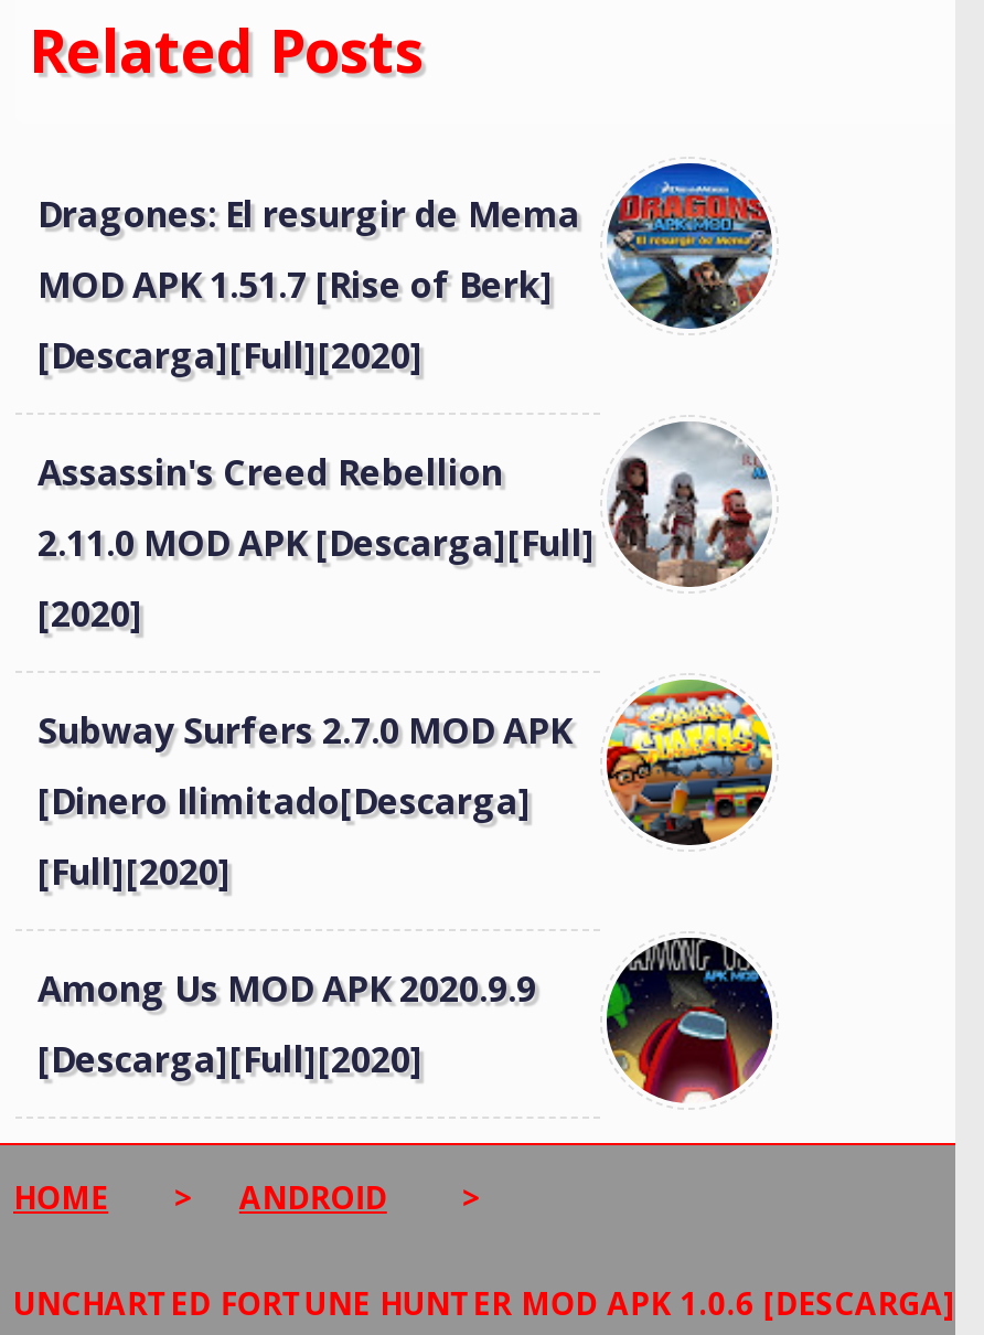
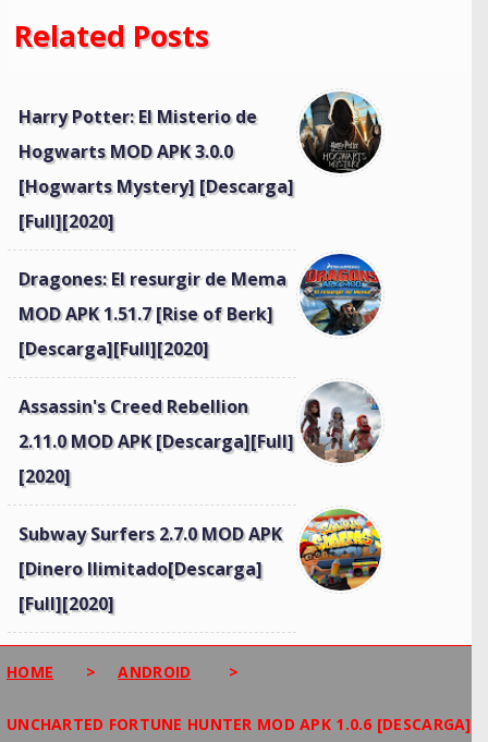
none -> [19,93,381,234] [image] | Harry Potter: El Misterio de | Hogwarts MOD APK 3.0.0 | [Hogwarts Mystery] [Descarga] | [Full][2020]
moved [38,157,779,897] -> [19,251,385,616]: [image] | Dragones: El resurgir de Mema | MOD APK 1.51.7 [Rise of Berk] | ... | [Dinero Ilimitado[Descarga] | [Full][2020]
[38,936,774,1106] [image] | Among Us MOD APK 2020.9.9 | [Descarga][Full][2020] -> none

